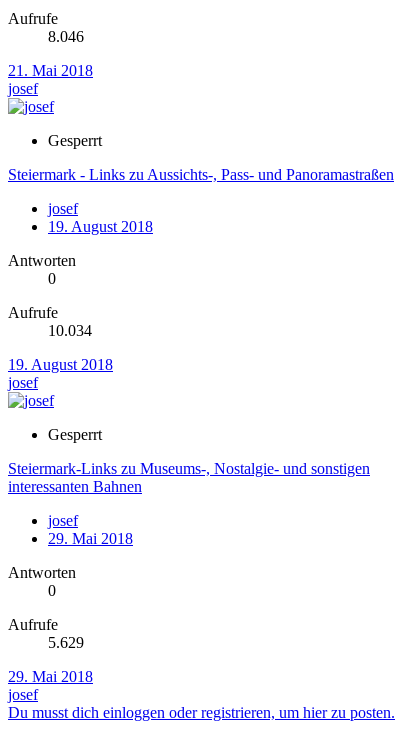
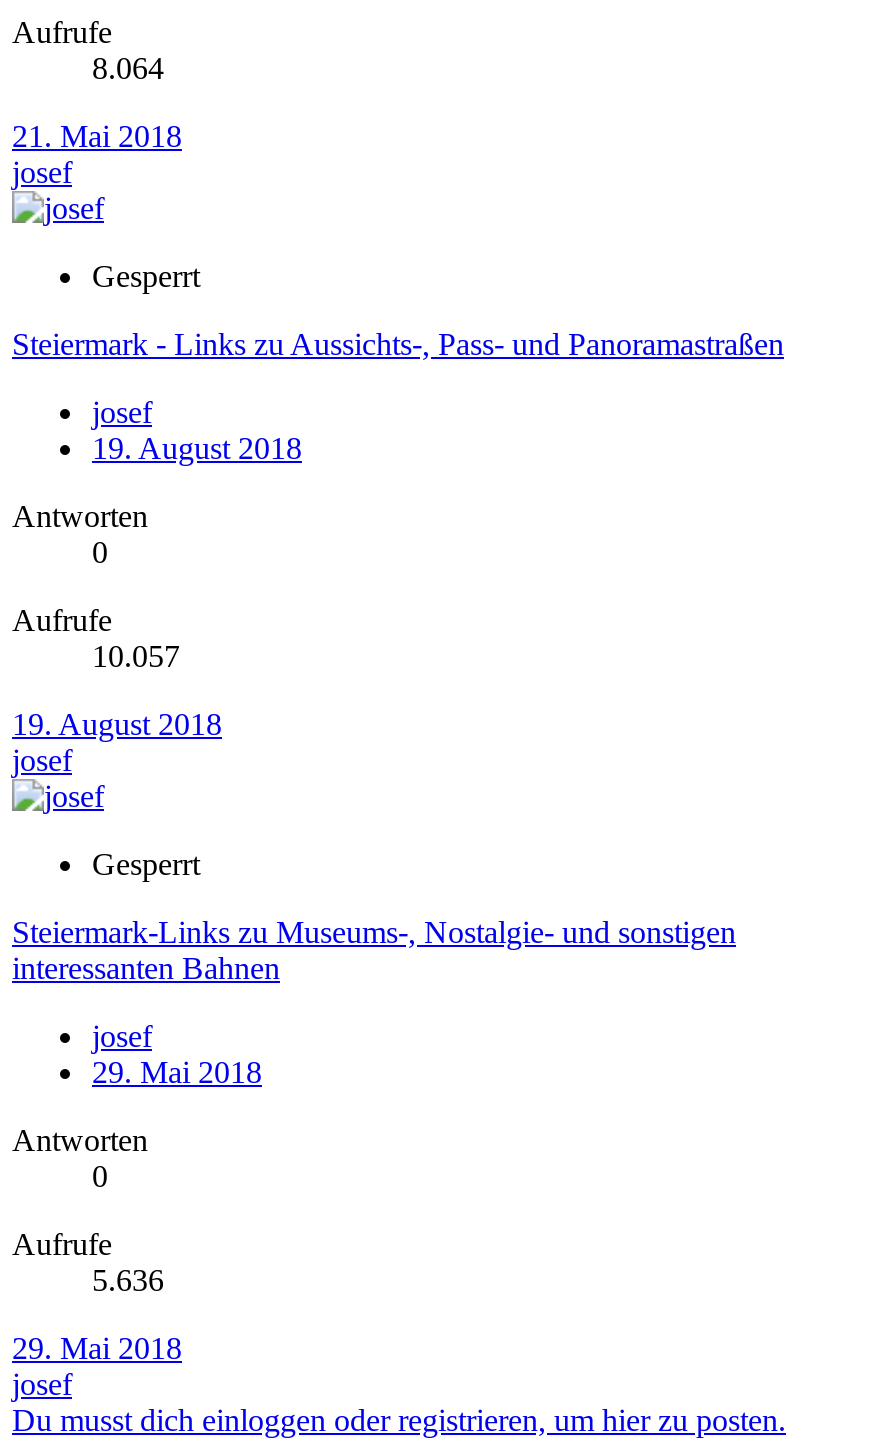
[48,28,84,45] 8.046 -> [92,51,164,85] 8.064
[48,322,92,339] 10.034 -> [92,639,180,673] 10.057
[48,634,84,651] 5.629 -> [92,1263,164,1297] 5.636

